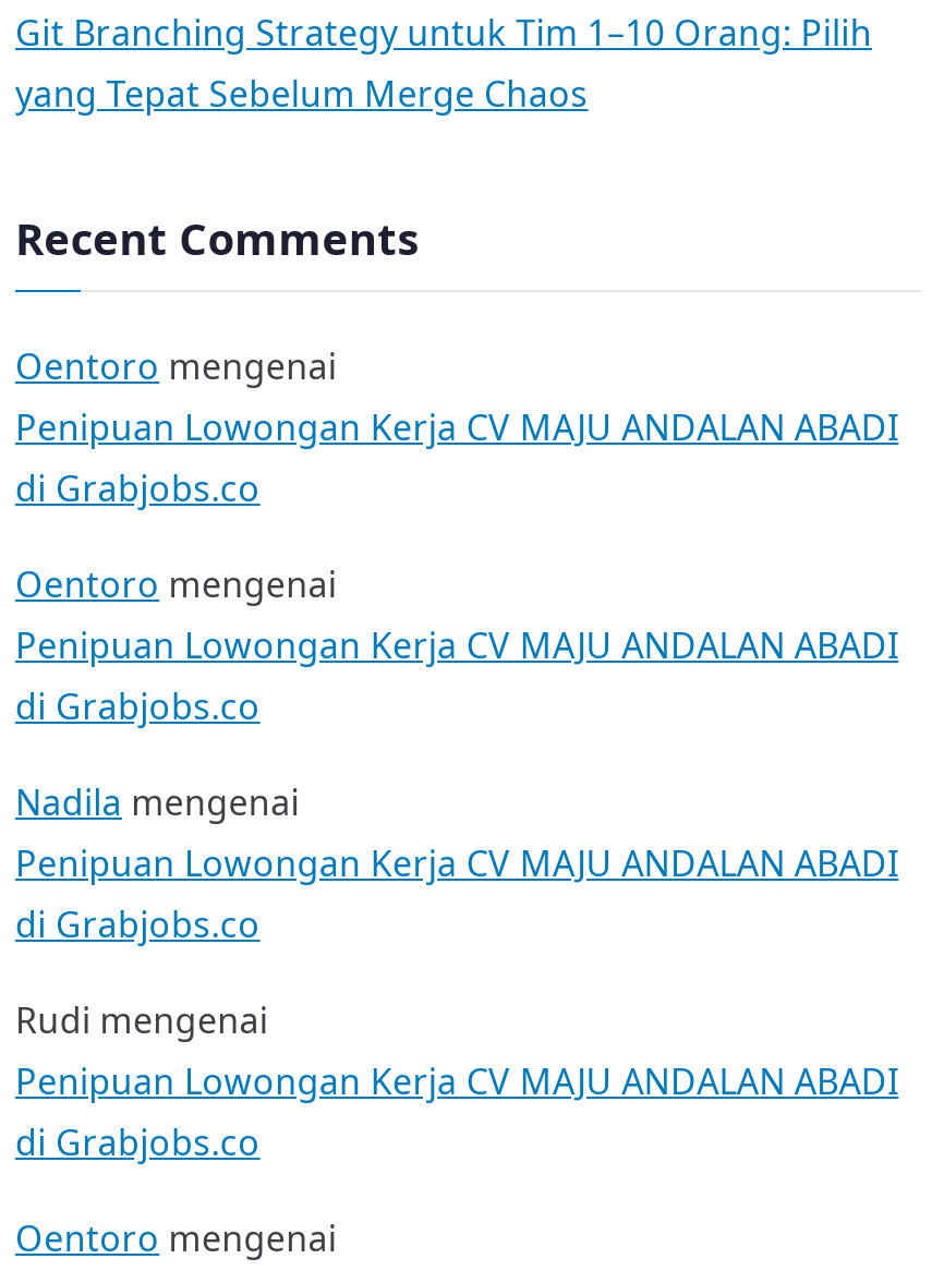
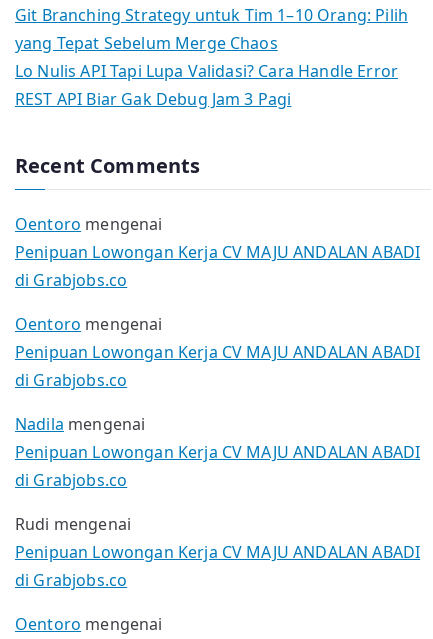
none -> [15,60,398,110] Lo Nulis API Tapi Lupa Validasi? Cara Handle Error | REST API Biar Gak Debug Jam 3 Pagi

